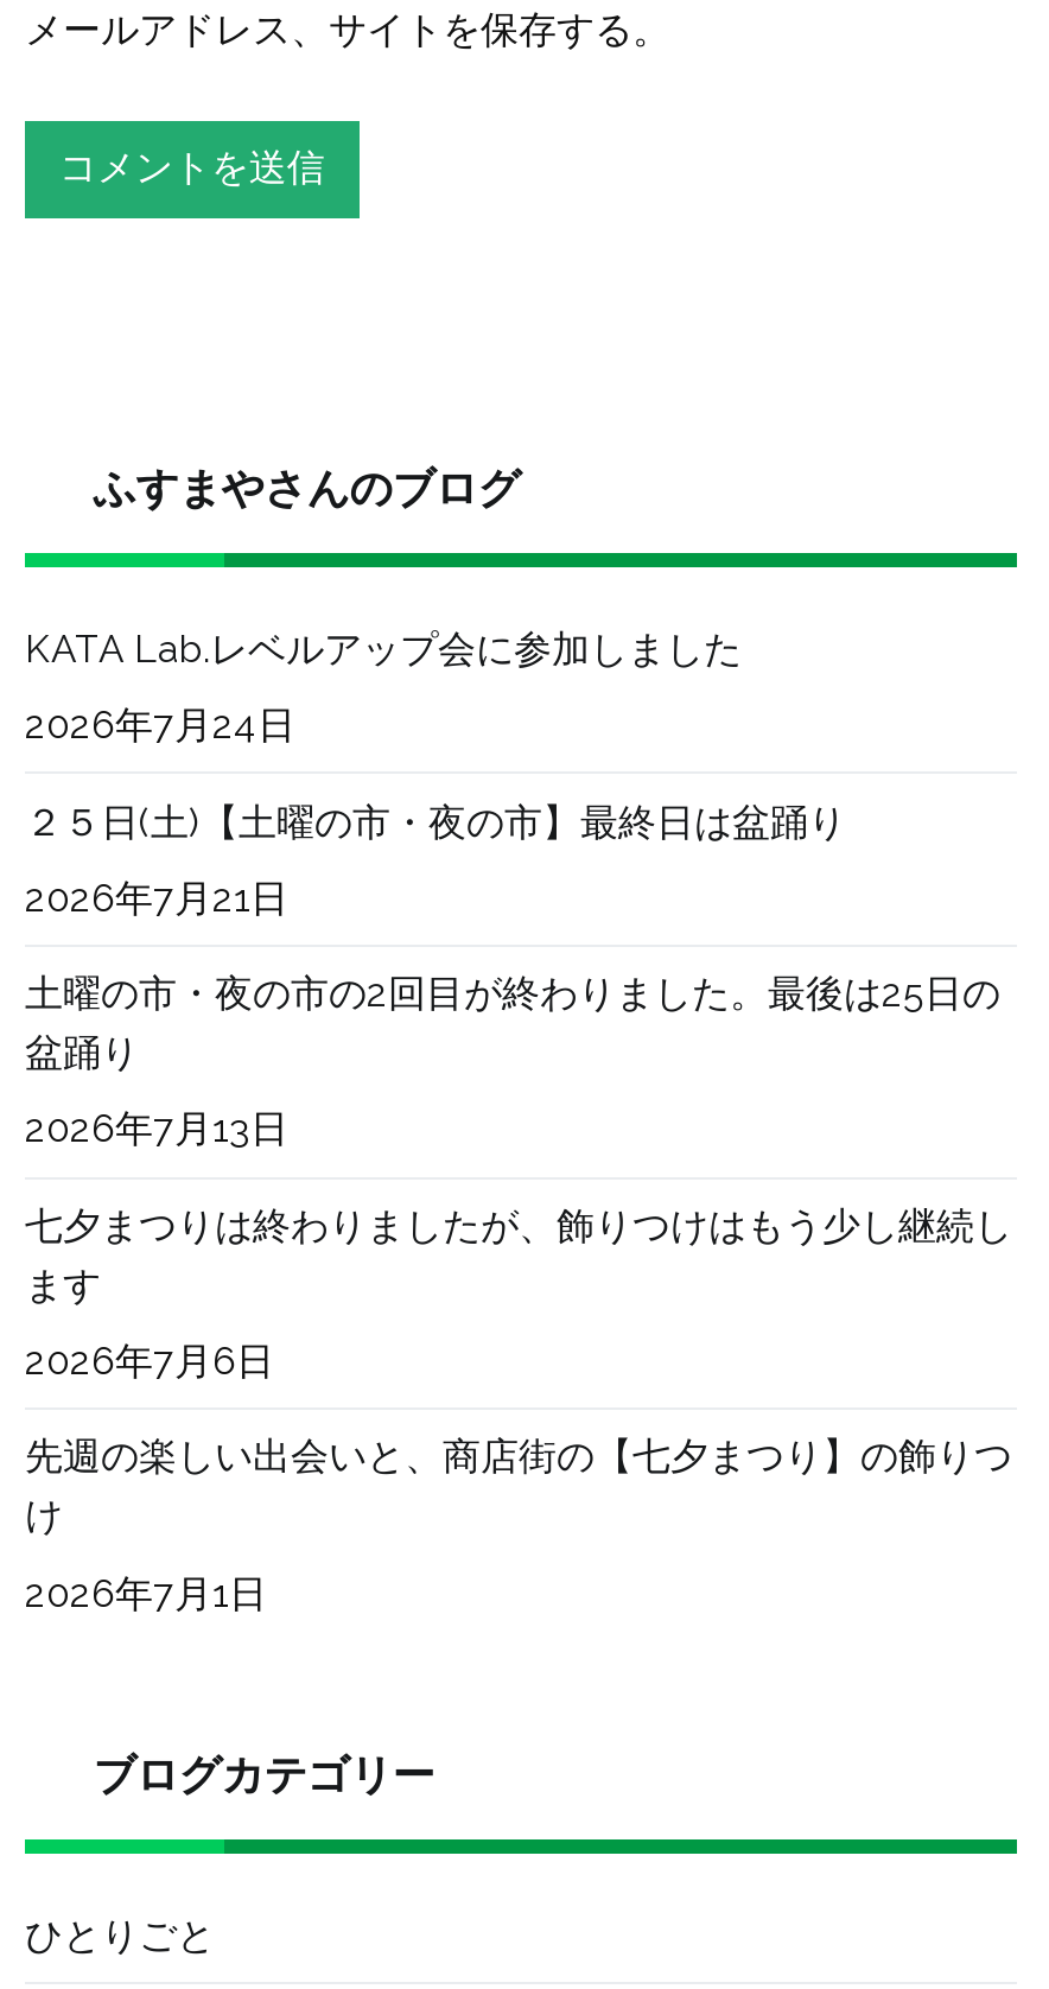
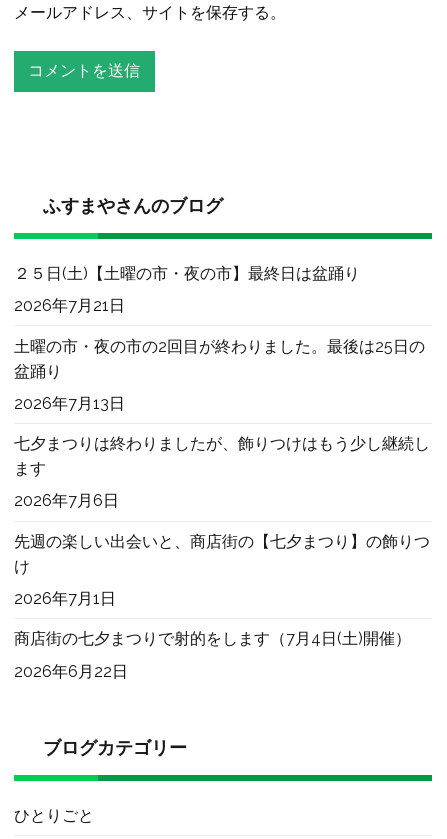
[25,627,742,748] KATA Lab.レベルアップ会に参加しました | 2026年7月24日 -> none
moved [25,799,1012,1615] -> [14,264,430,608]: ２５日(土)【土曜の市・夜の市】最終日は盆踊り | 2026年7月21日 | 土曜の市・夜の市の2回目が終わりました。最後は25日の | ... | け | 2026年7月1日
none -> [14,629,411,680] 商店街の七夕まつりで射的をします（7月4日(土)開催） | 2026年6月22日

